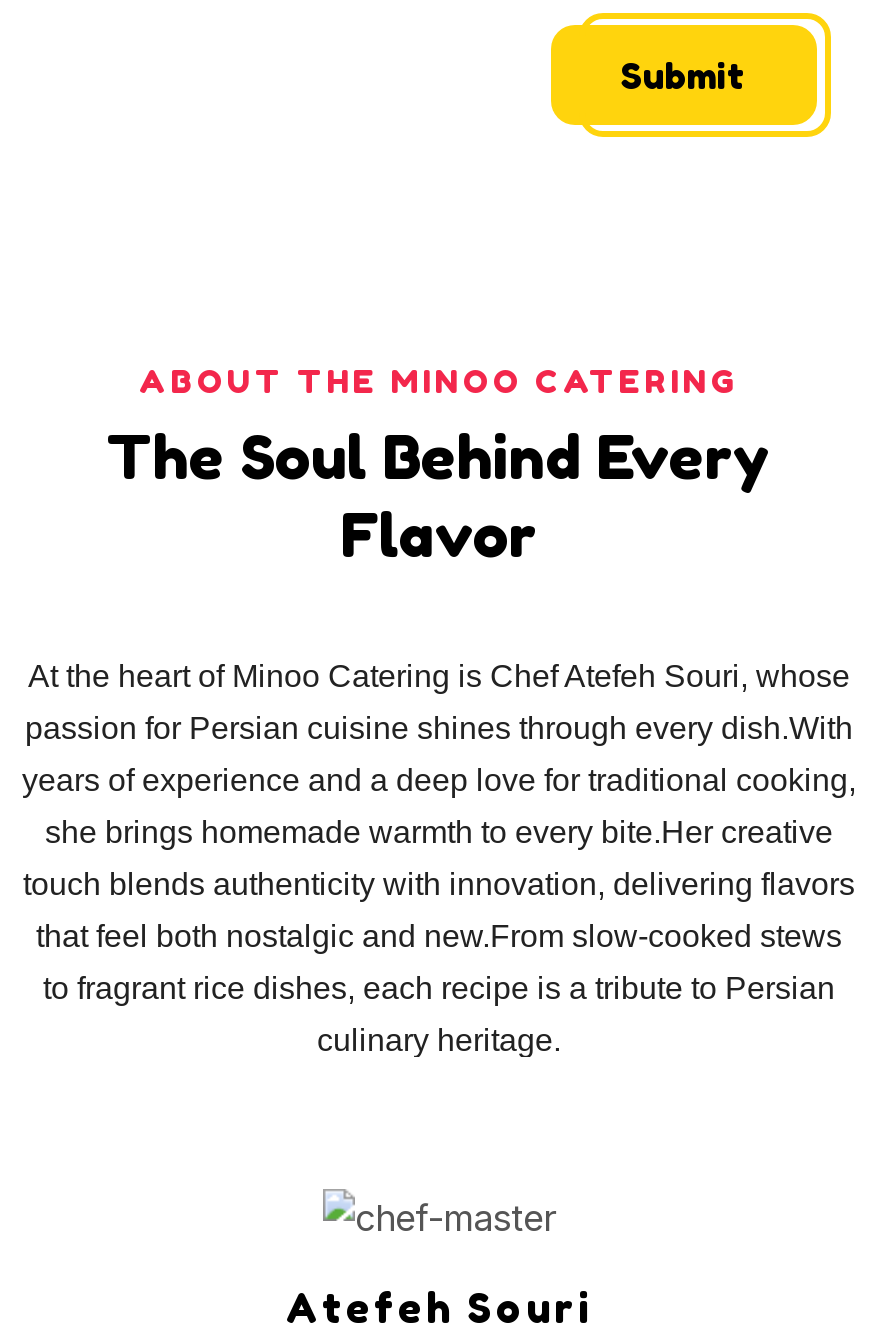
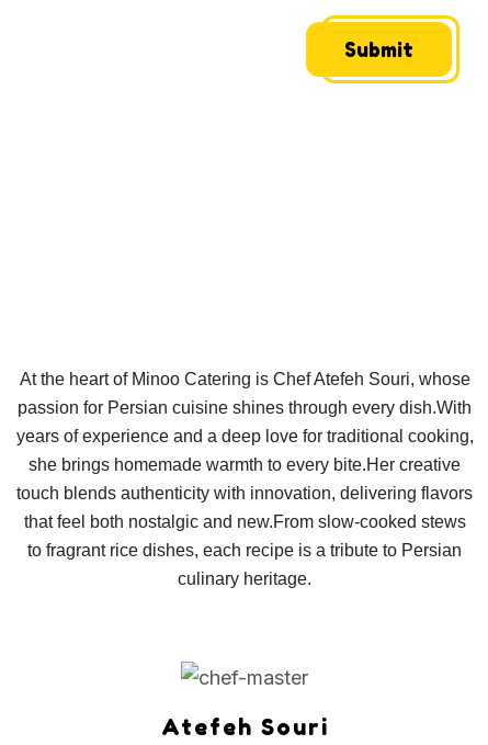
[107,360,771,571] ABOUT THE MINOO CATERING | The Soul Behind Every | Flavor -> none

